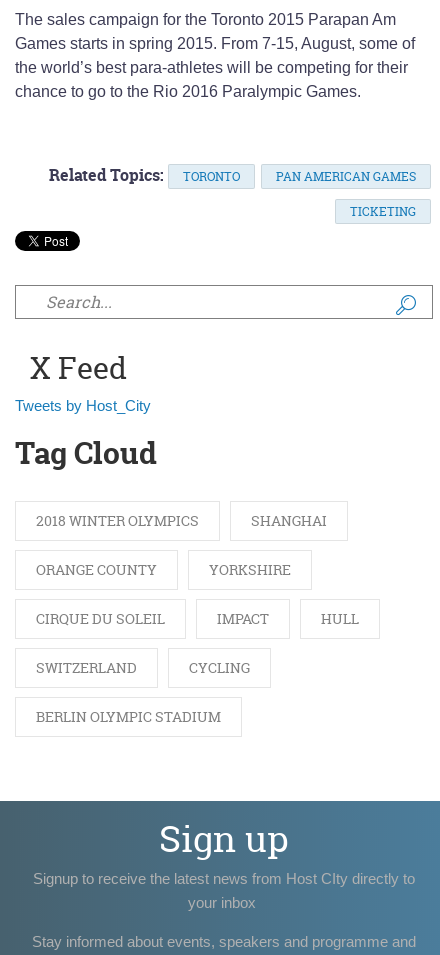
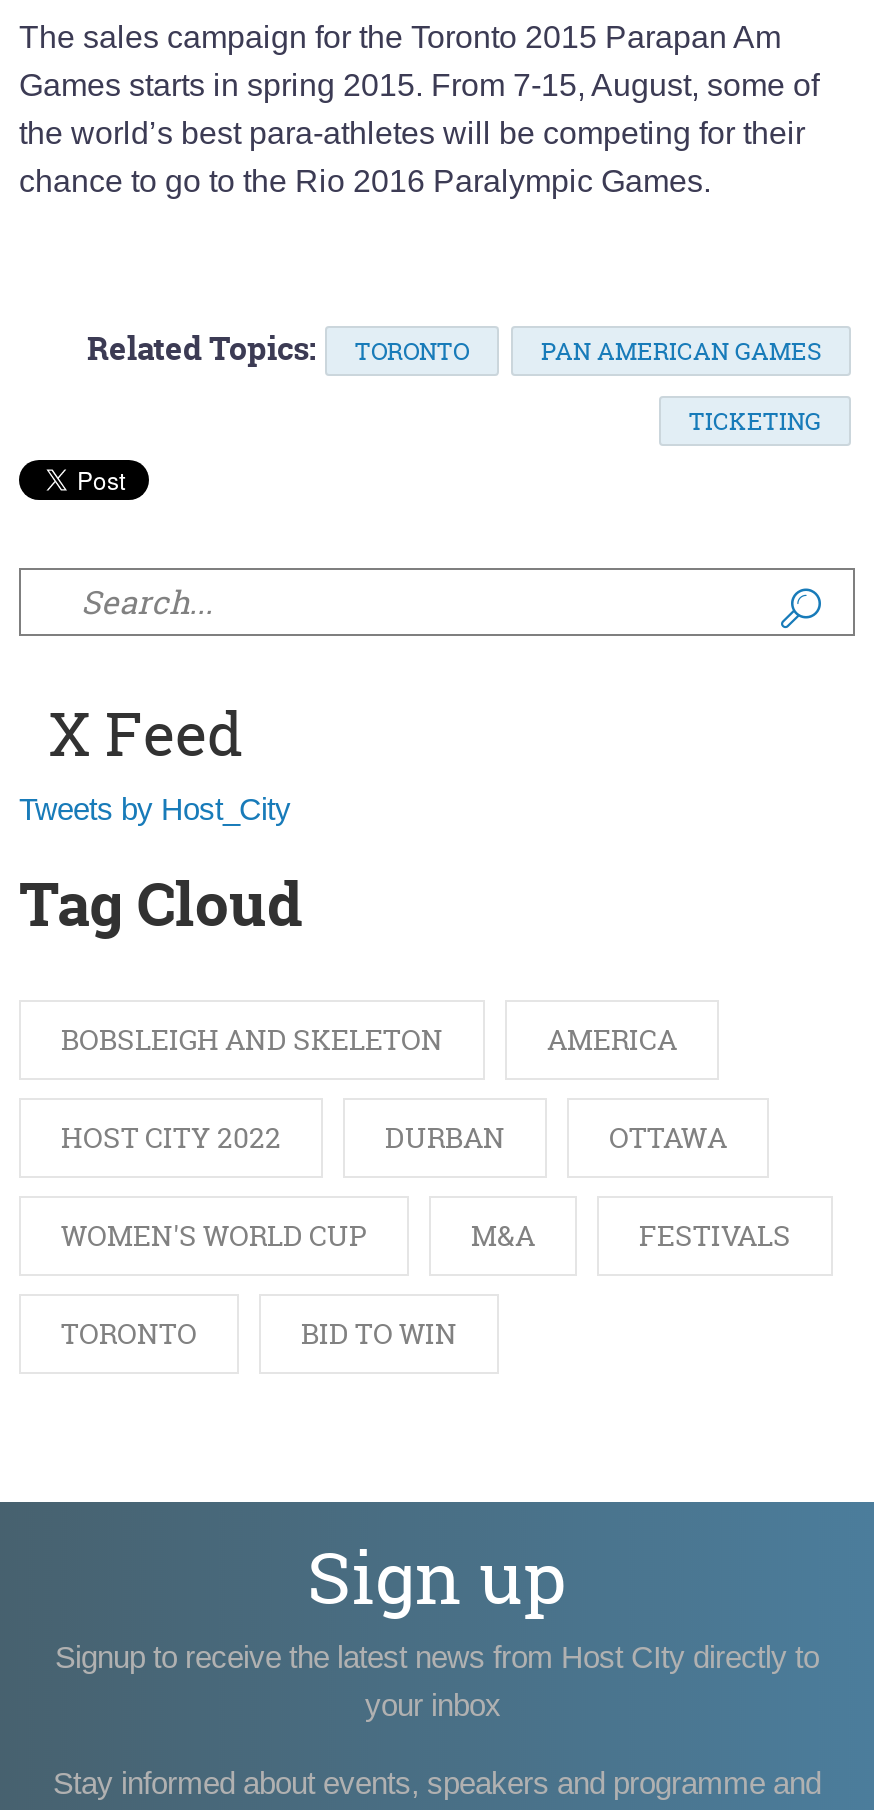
[36,511,359,726] 2018 WINTER OLYMPICS | SHANGHAI | ORANGE COUNTY | YORKSHIRE | CIRQUE DU SOLEIL | IMPACT | HULL | SWITZERLAND | CYCLING | BERLIN OLYMPIC STADIUM -> [61,1019,791,1351] BOBSLEIGH AND SKELETON | AMERICA | HOST CITY 2022 | DURBAN | OTTAWA | WOMEN'S WORLD CUP | M&A | FESTIVALS | TORONTO | BID TO WIN

